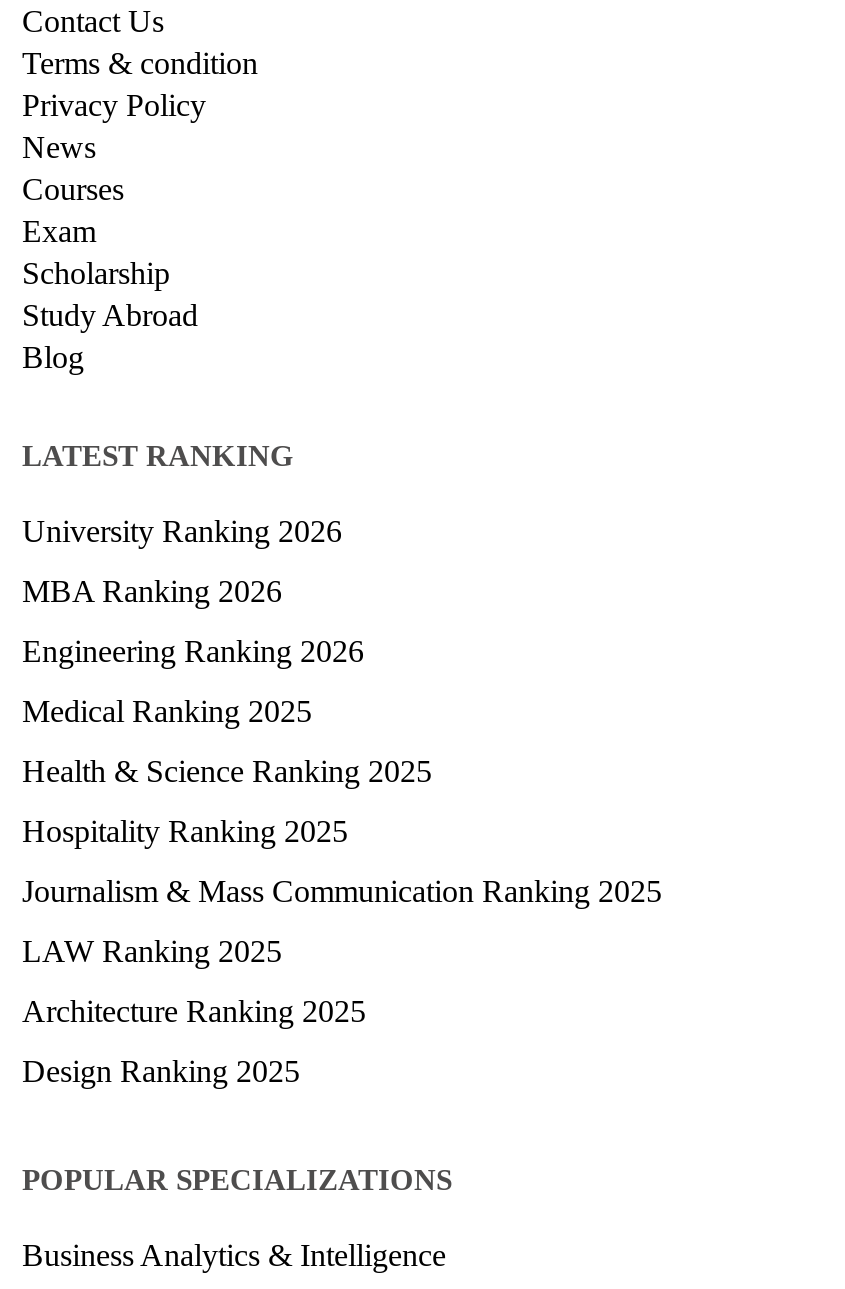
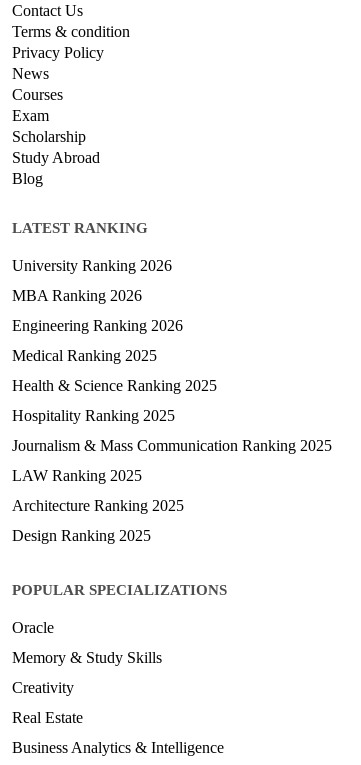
none -> [12,619,162,726] Oracle | Memory & Study Skills | Creativity | Real Estate

